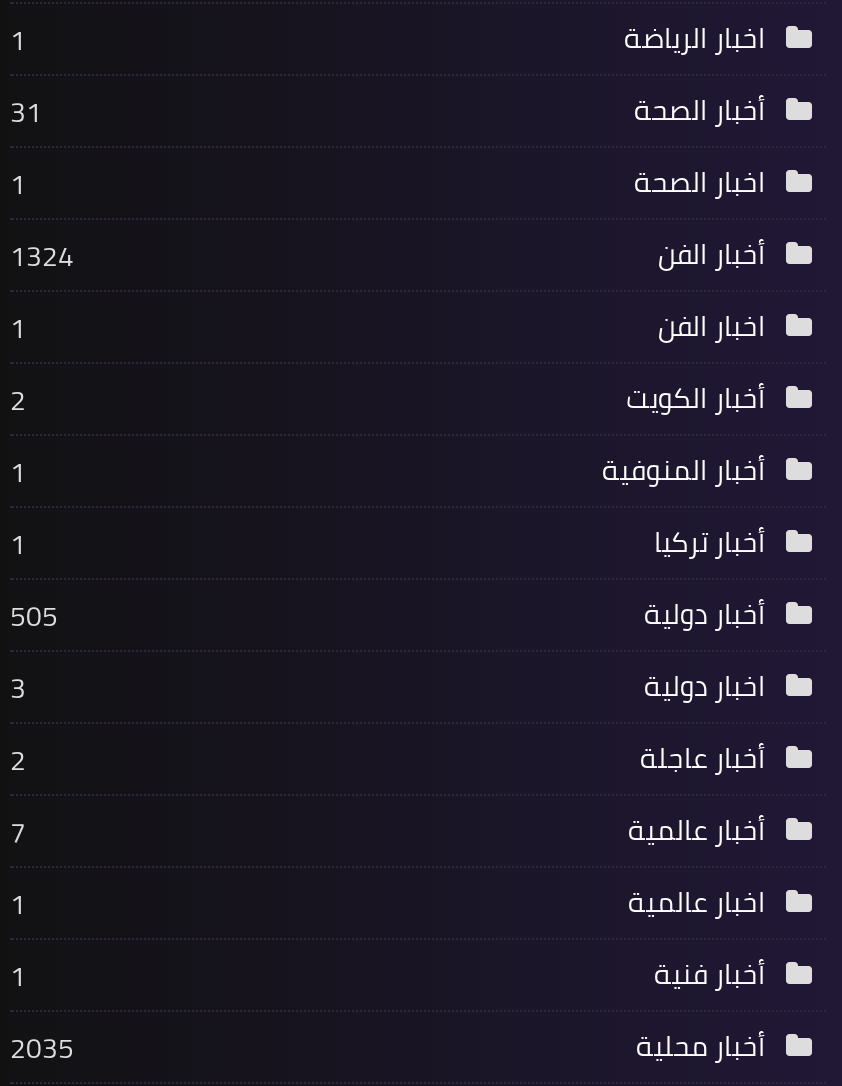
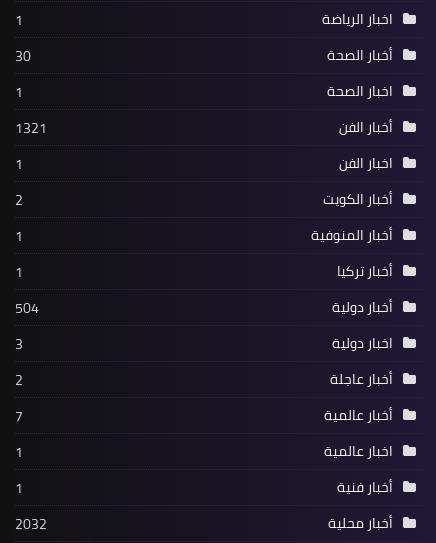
[10,86,42,138] 31 -> [15,43,31,69] 30
[10,230,74,282] 1324 -> [15,115,47,141] 1321
[10,590,58,642] 505 -> [15,295,39,321] 504
[10,1022,74,1074] 2035 -> [15,511,47,537] 2032

